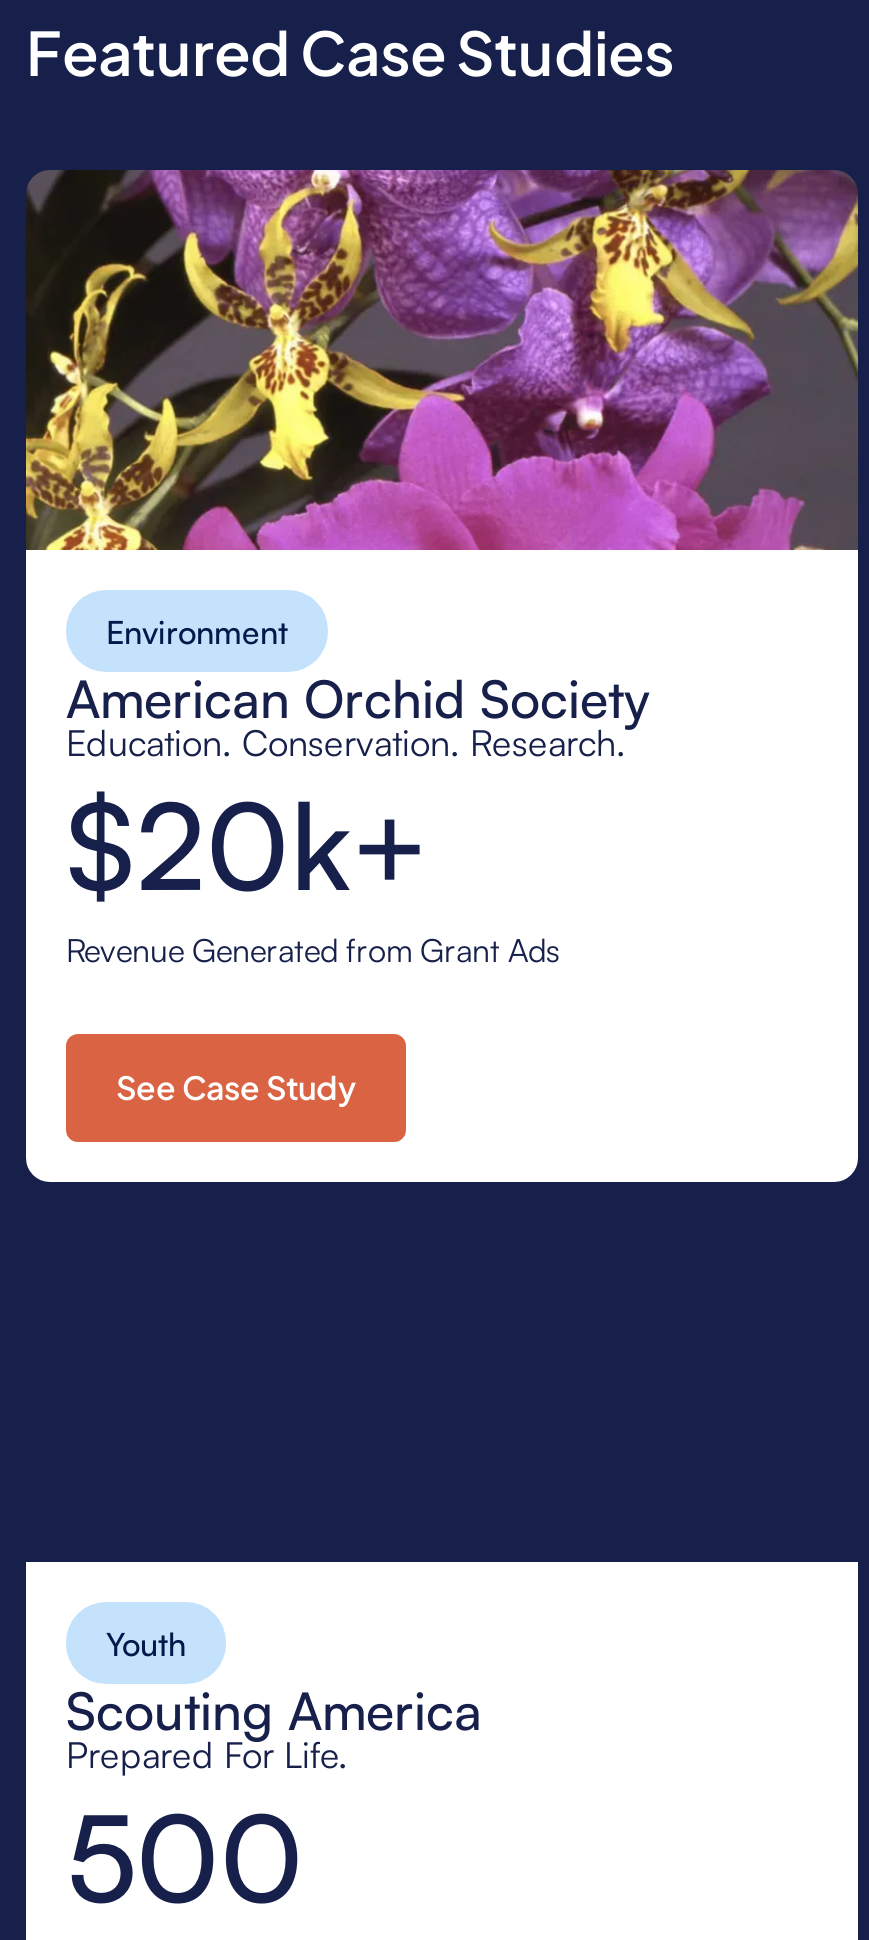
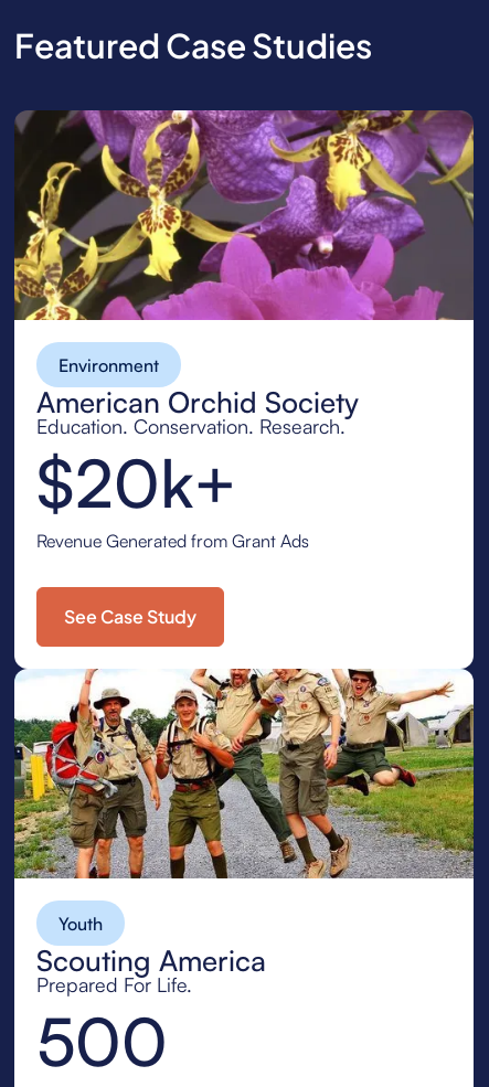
none -> [13,668,475,880] [image]

